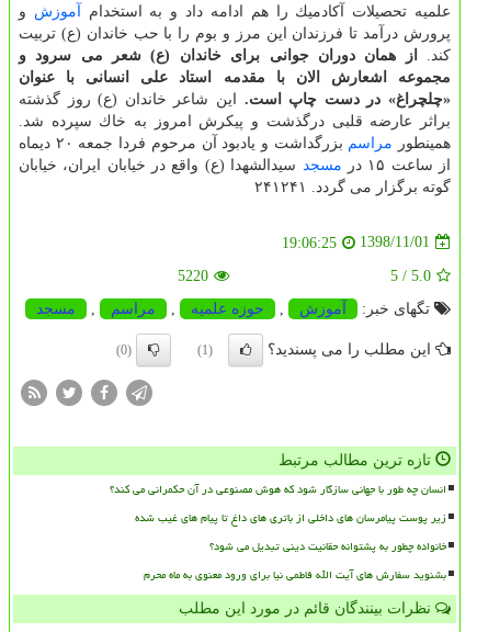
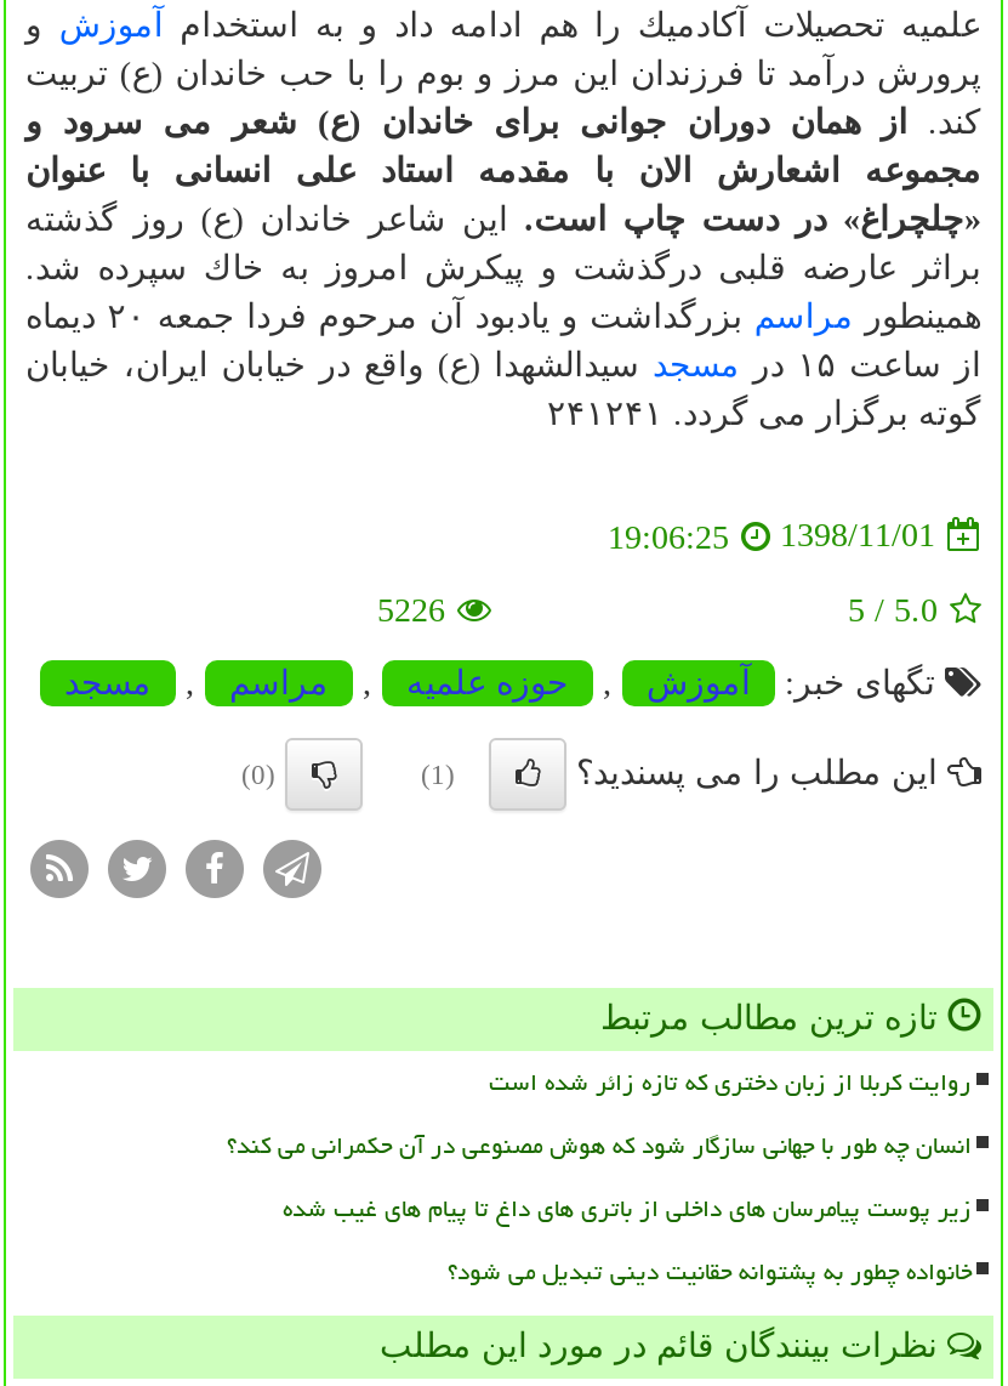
[178,268,208,284] 5220 -> [377,592,445,629] 5226
none -> [489,1058,972,1107] روایت کربلا از زبان دختری که تازه زائر شده است
moved [110,478,446,557] -> [227,1121,972,1296]: انسان چه طور با جهانی سازگار شود که هوش مصنوعی در آن حکمرانی می کند؟ | زیر پوست پیامرسان های داخلی از باتری های داغ تا پیام های غیب شده | خانواده چطور به پشتوانه حقانیت دینی تبدیل می شود؟
[144,564,446,586] بشنوید سفارش های آیت الله فاطمی نیا برای ورود معنوی به ماه محرم -> none

